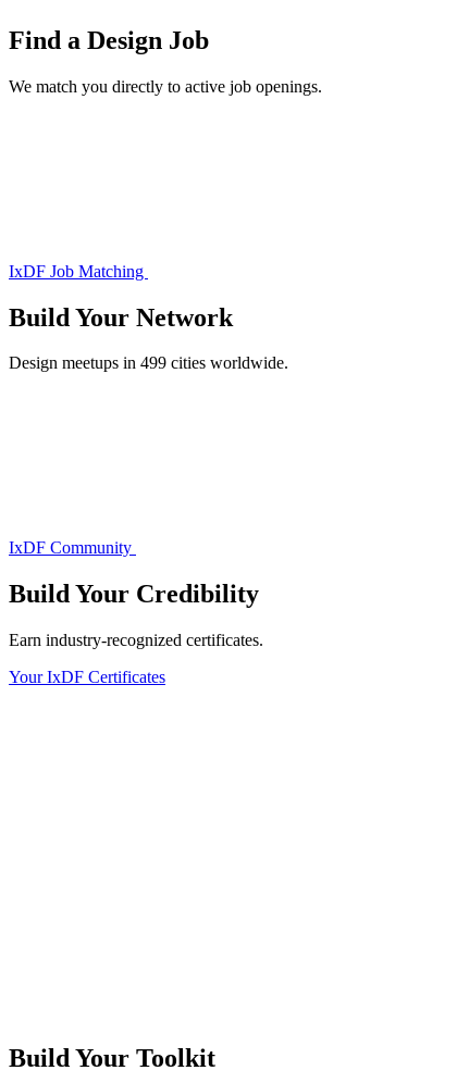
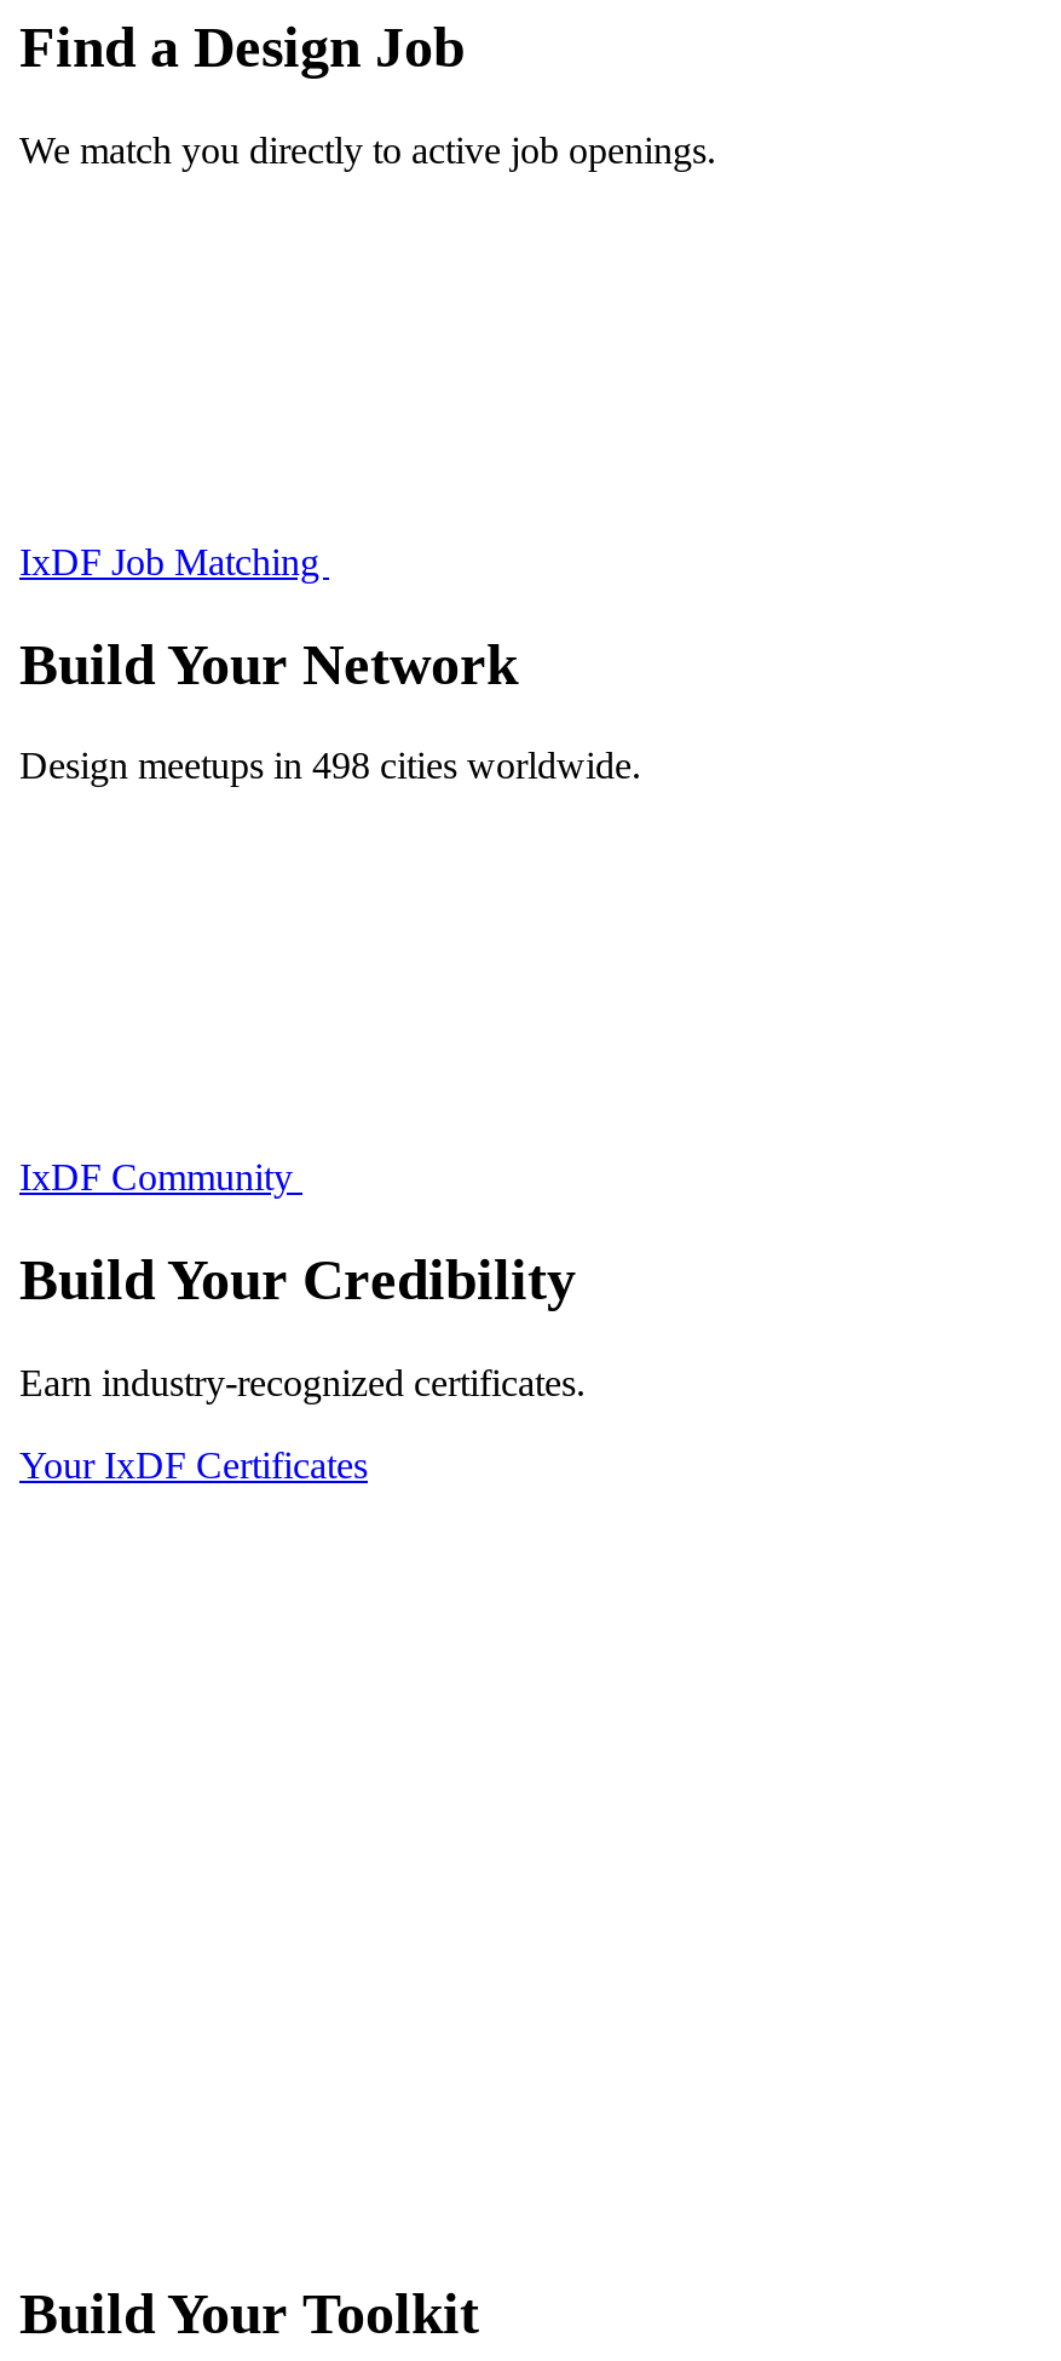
[9,354,288,372] Design meetups in 499 cities worldwide. -> [19,746,641,787] Design meetups in 498 cities worldwide.

